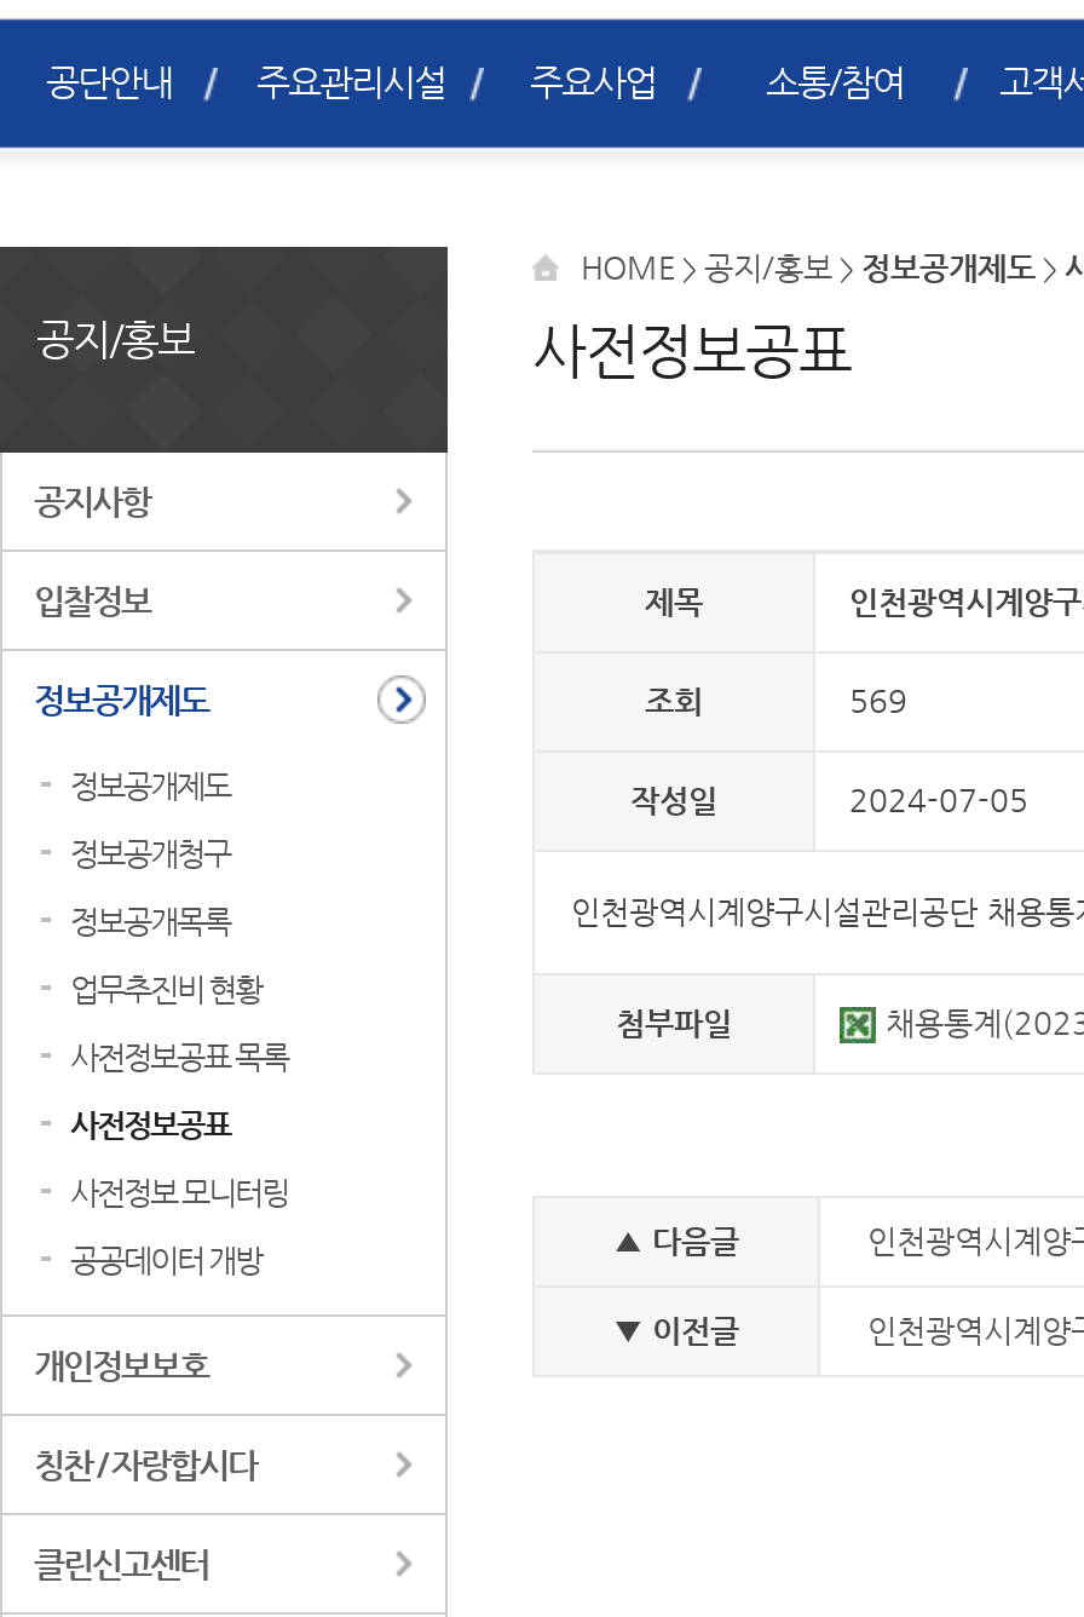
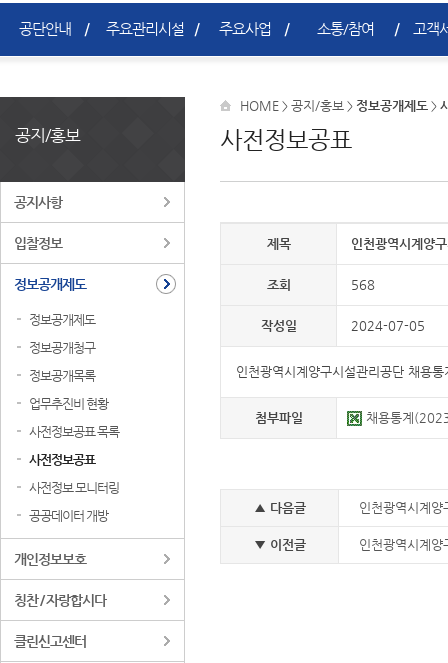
[840,683,907,719] 569 -> [347,277,375,292] 568

